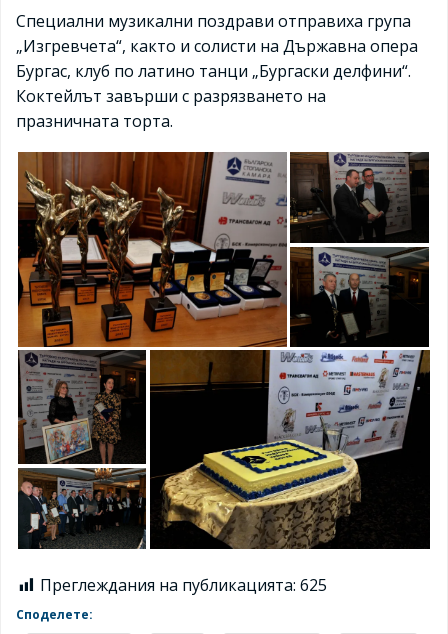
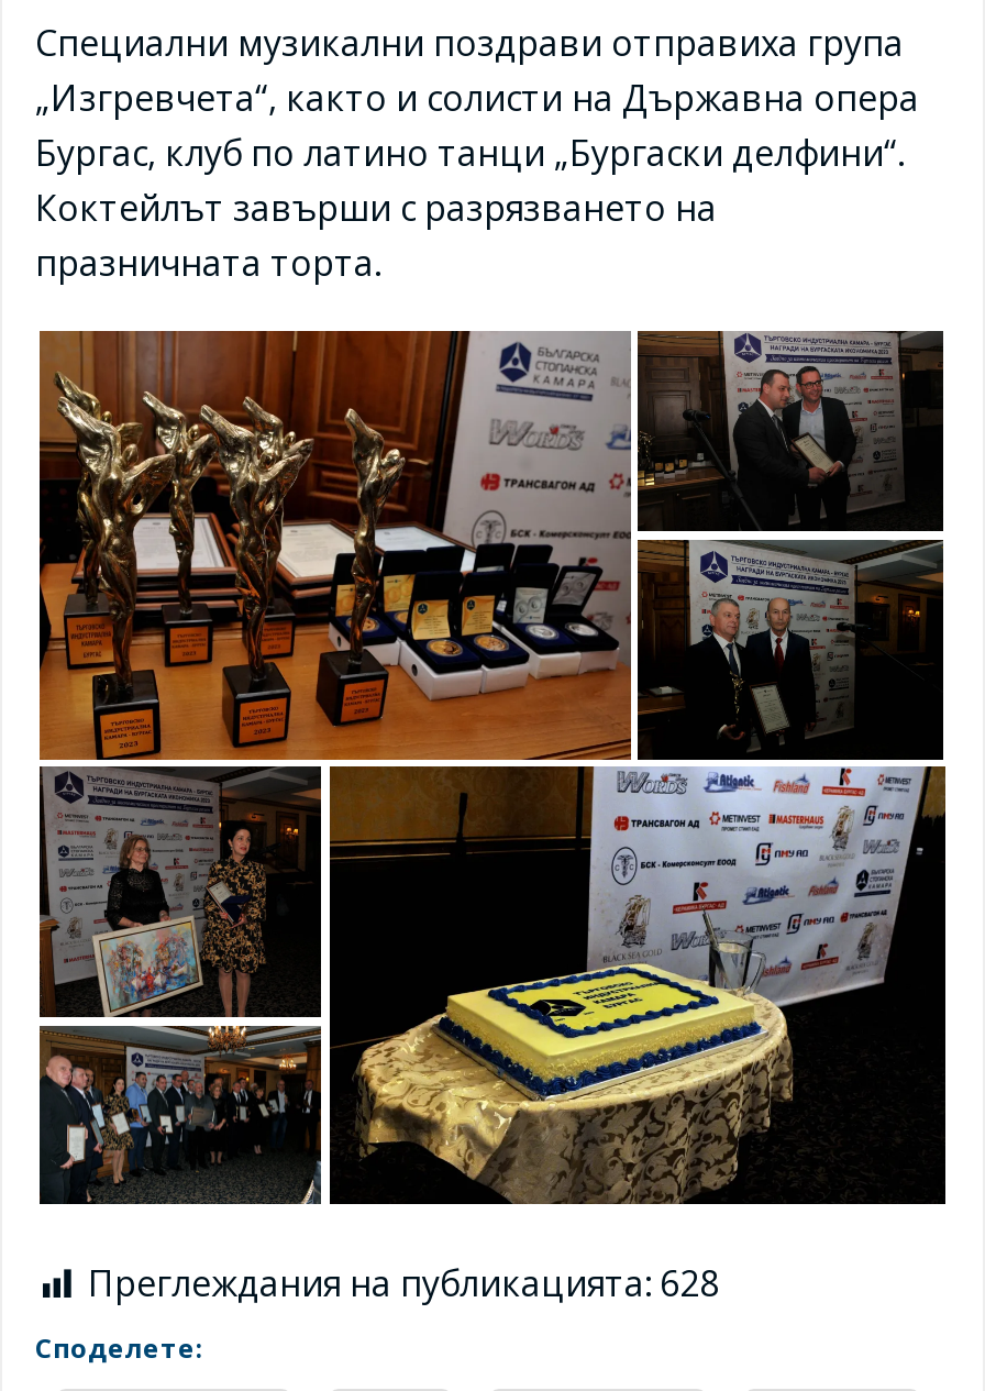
[40,574,327,596] Преглеждания на публикацията: 625 -> [88,1259,719,1307] Преглеждания на публикацията: 628

